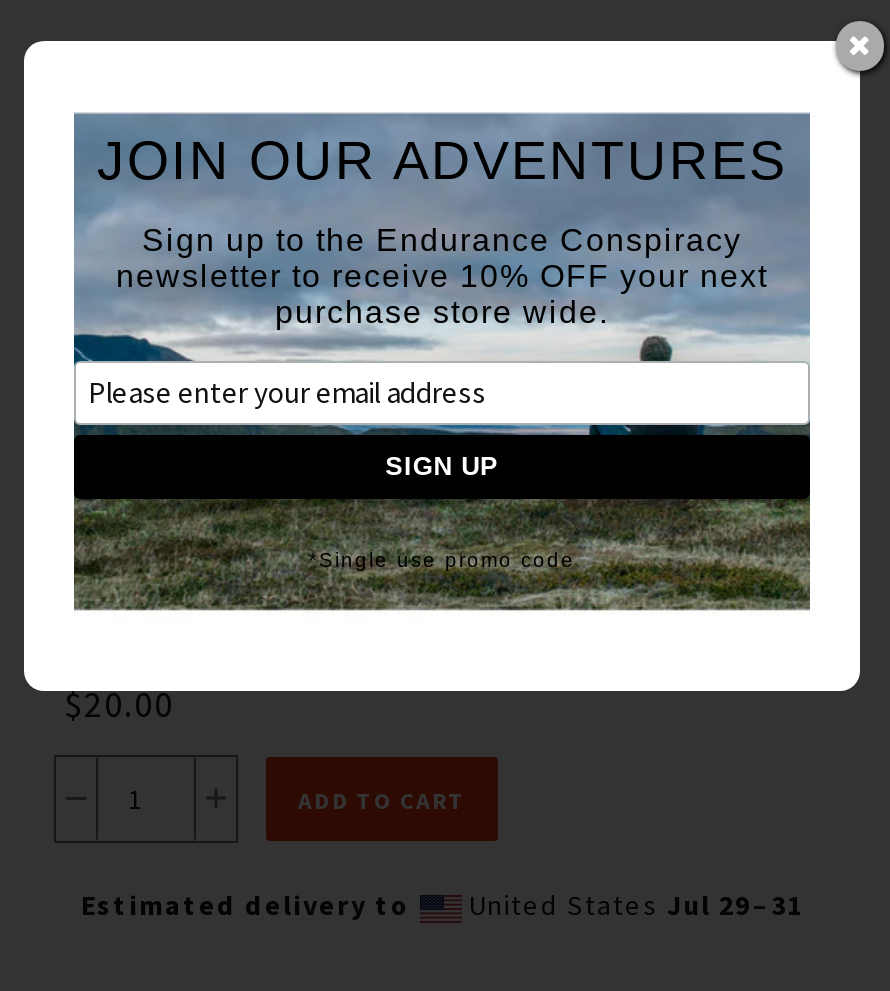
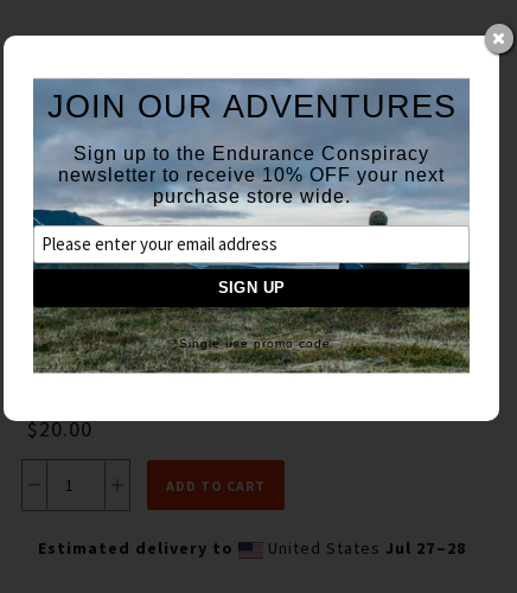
[461,887,803,923] United States Jul 29–31 -> [263,537,465,559] United States Jul 27–28

